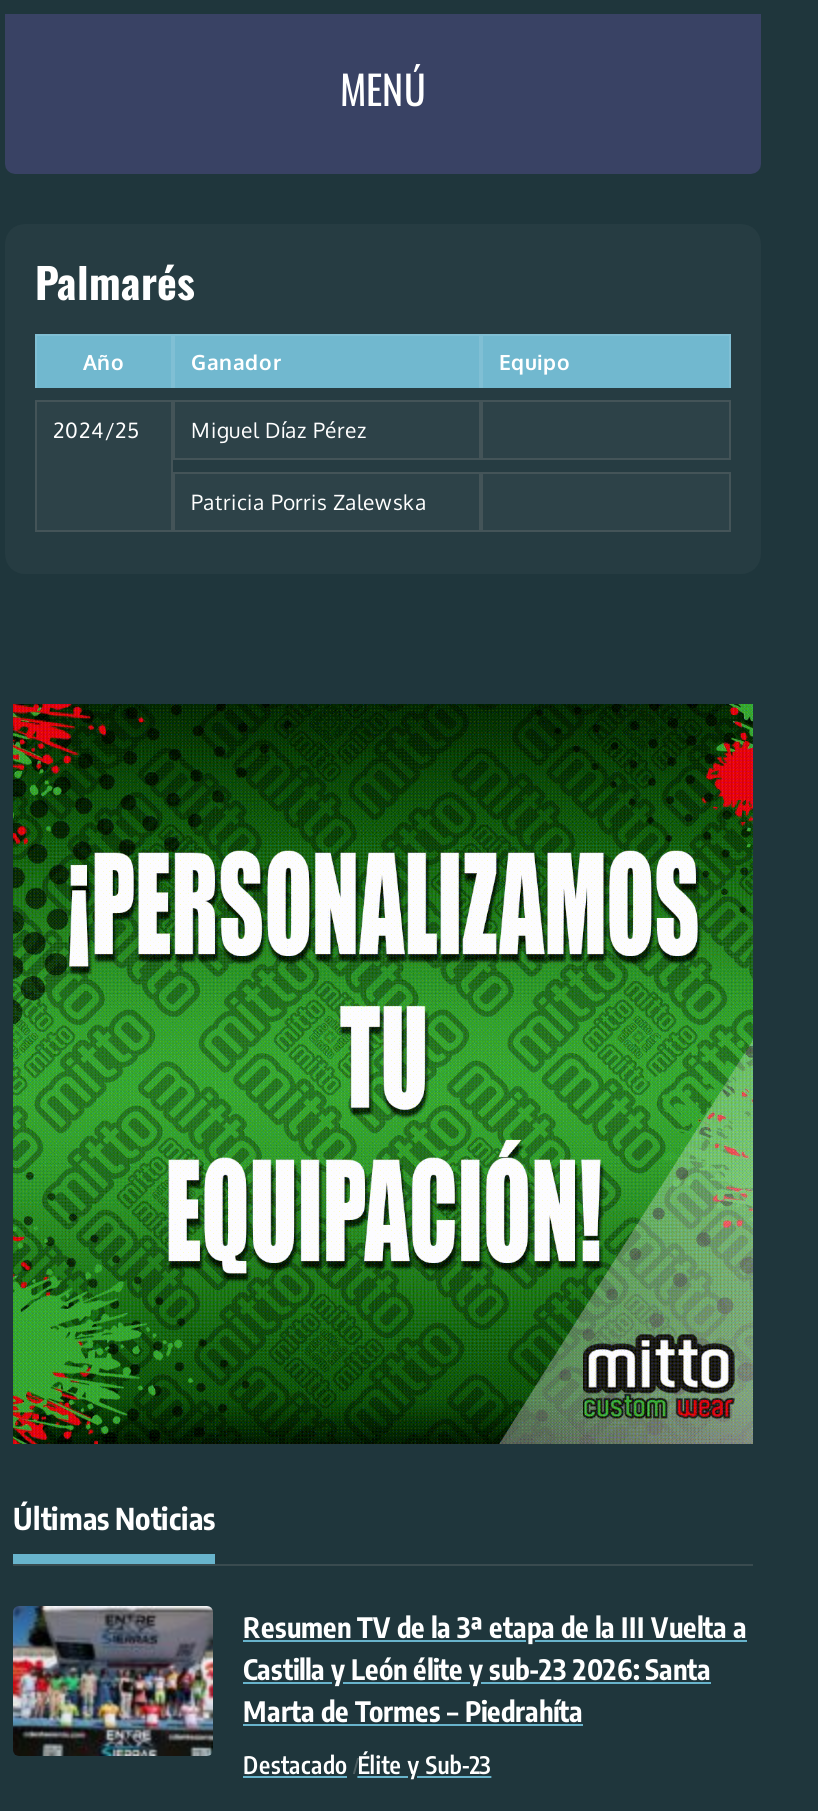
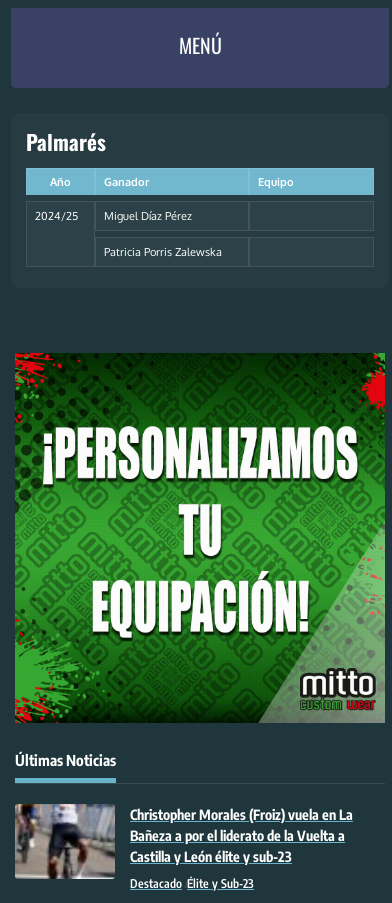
[11,1604,747,1758] [image] | Resumen TV de la 3ª etapa de la III Vuelta a | Castilla y León élite y sub-23 2026: Santa | Marta de Tormes – Piedrahíta -> [14,803,353,880] [image] | Christopher Morales (Froiz) vuela en La | Bañeza a por el liderato de la Vuelta a | Castilla y León élite y sub-23

